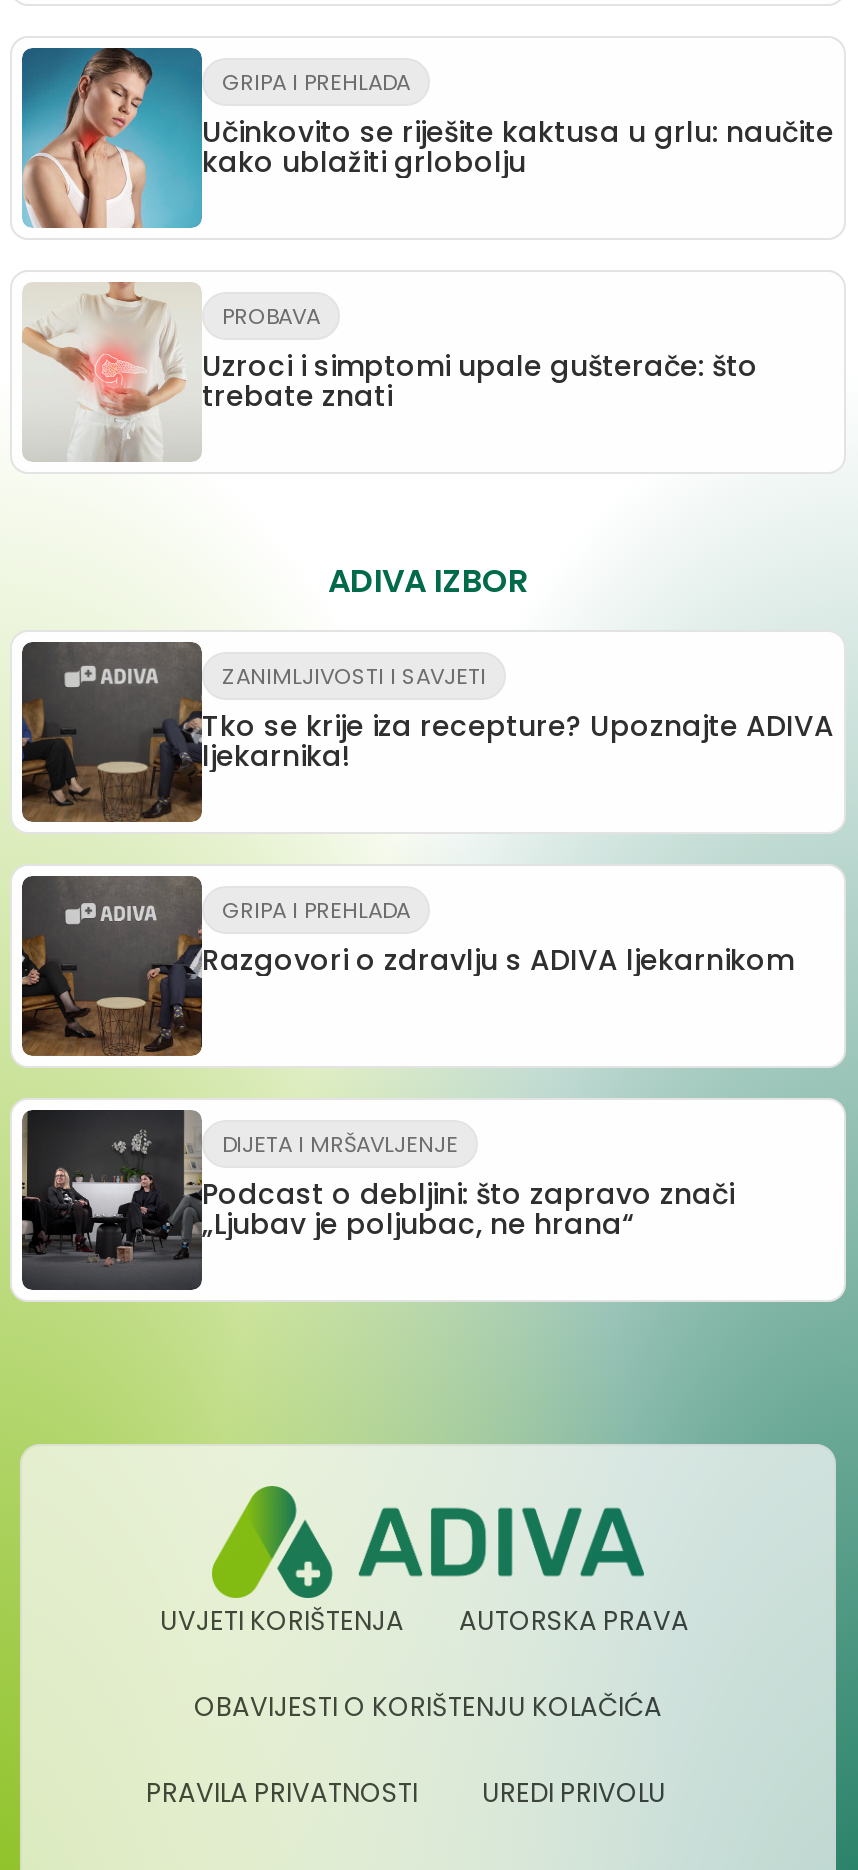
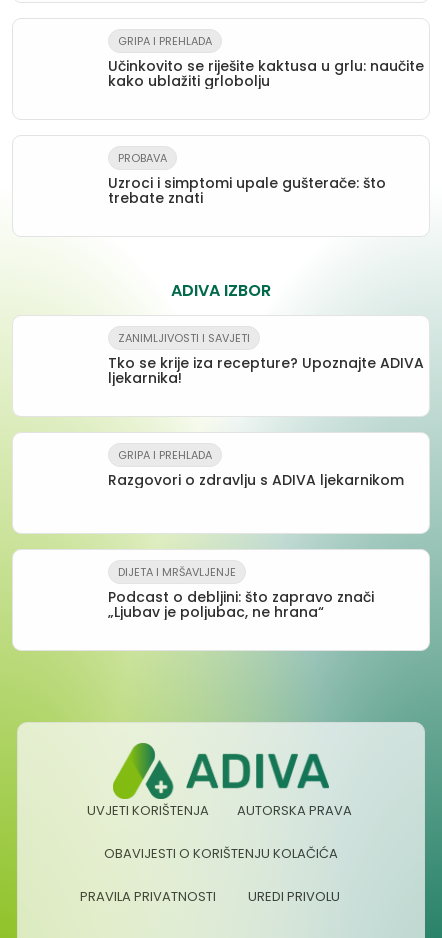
[20,46,204,230] [image] -> none
[20,280,202,464] [image] -> none
[20,640,204,824] [image] -> none
[20,874,204,1058] [image] -> none
[20,1108,204,1292] [image] -> none

